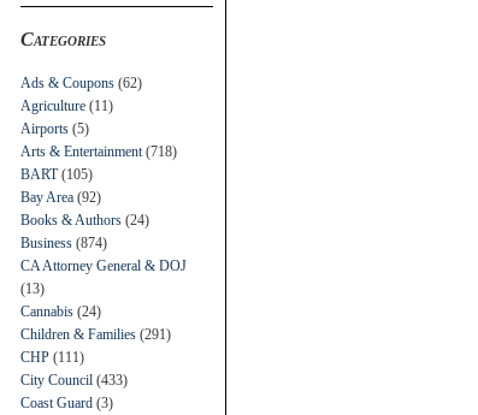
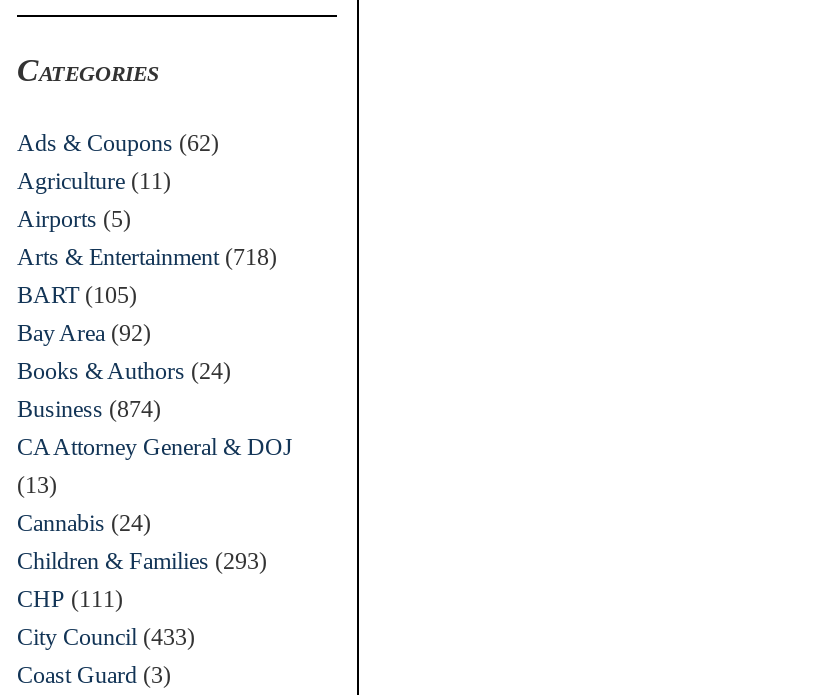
[20,326,171,343] Children & Families (291) -> [17,547,267,575] Children & Families (293)

